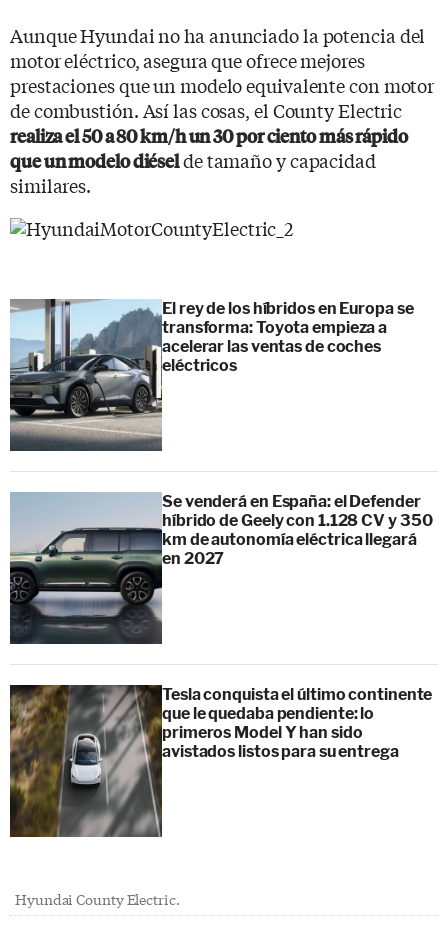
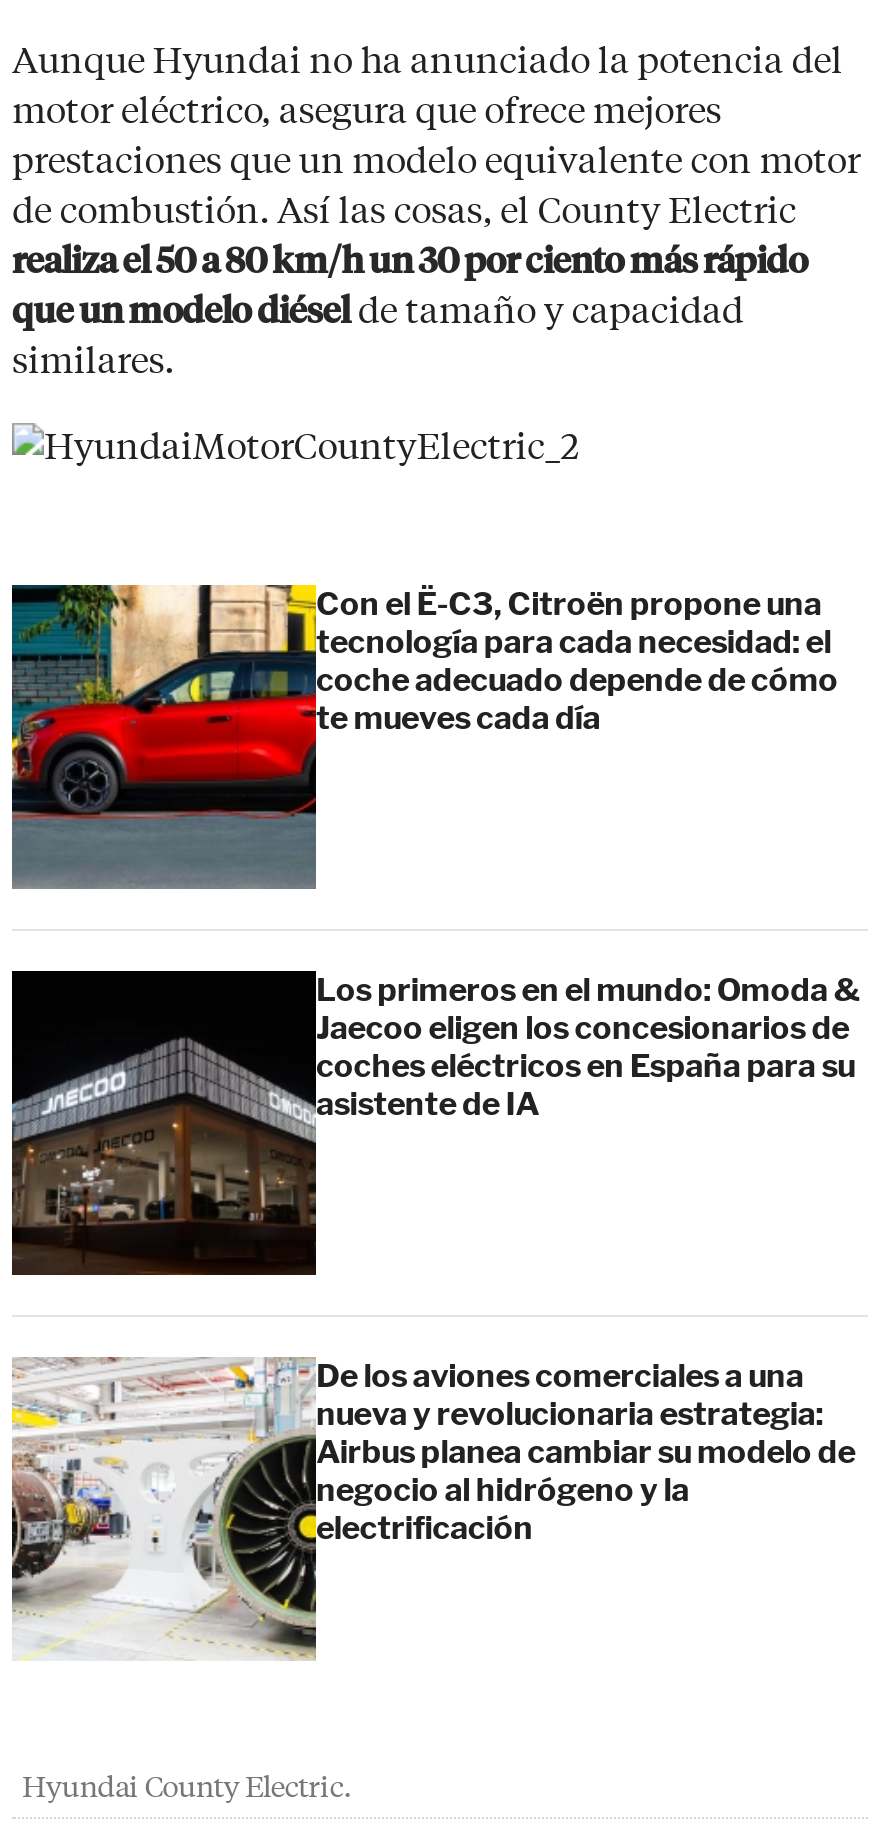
[9,299,413,450] [image] | El rey de los híbridos en Europa se | transforma: Toyota empieza a | acelerar las ventas de coches | eléctricos -> [10,583,838,889] [image] | Con el Ë-C3, Citroën propone una | tecnología para cada necesidad: el | coche adecuado depende de cómo | te mueves cada día
[10,492,432,644] [image] | Se venderá en España: el Defender | híbrido de Geely con 1.128 CV y 350 | km de autonomía eléctrica llegará | en 2027 -> [10,969,859,1275] [image] | Los primeros en el mundo: Omoda & | Jaecoo eligen los concesionarios de | coches eléctricos en España para su | asistente de IA
[9,684,432,838] [image] | Tesla conquista el último continente | que le quedaba pendiente: lo | primeros Model Y han sido | avistados listos para su entrega -> [10,1357,855,1661] [image] | De los aviones comerciales a una | nueva y revolucionaria estrategia: | Airbus planea cambiar su modelo de | negocio al hidrógeno y la | electrificación

